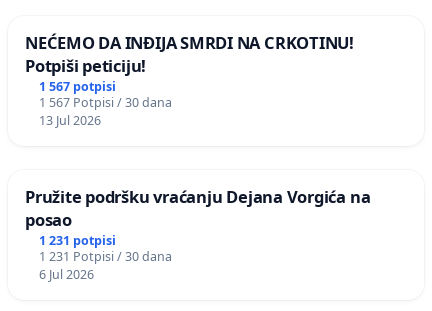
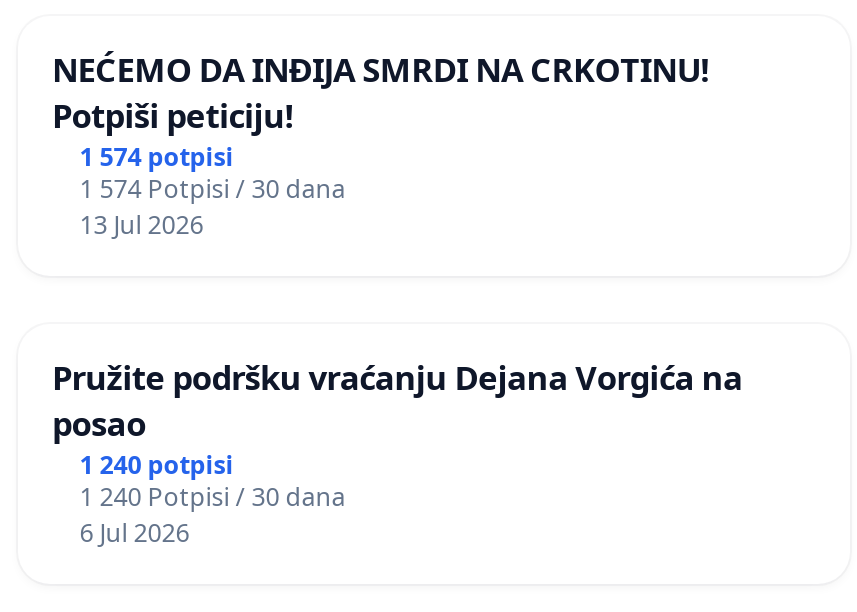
[39,78,116,95] 1 567 potpisi -> [80,140,234,174] 1 574 potpisi
[39,94,172,111] 1 567 Potpisi / 30 dana -> [80,172,346,206] 1 574 Potpisi / 30 dana
[39,232,116,249] 1 231 potpisi -> [80,448,234,482] 1 240 potpisi
[39,248,172,265] 1 231 Potpisi / 30 dana -> [80,480,346,514] 1 240 Potpisi / 30 dana

